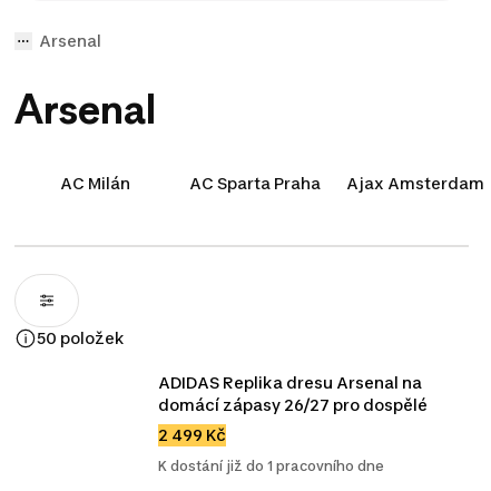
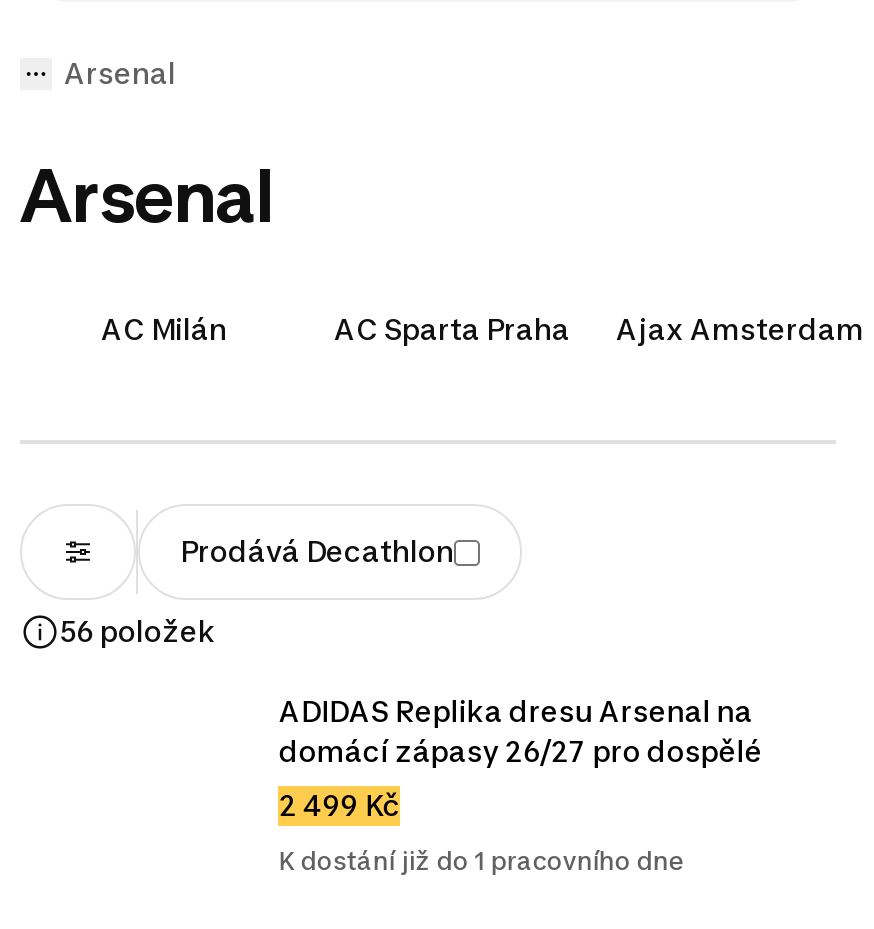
[37,328,125,347] 50 položek -> [60,534,454,648] Prodává Decathlon | 56 položek

